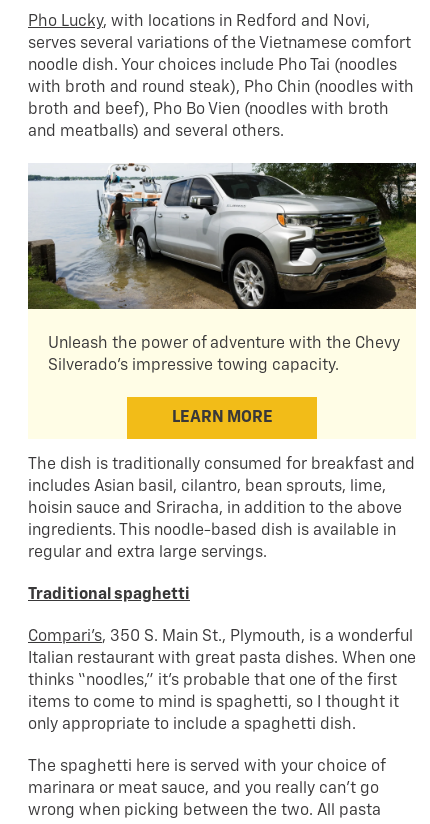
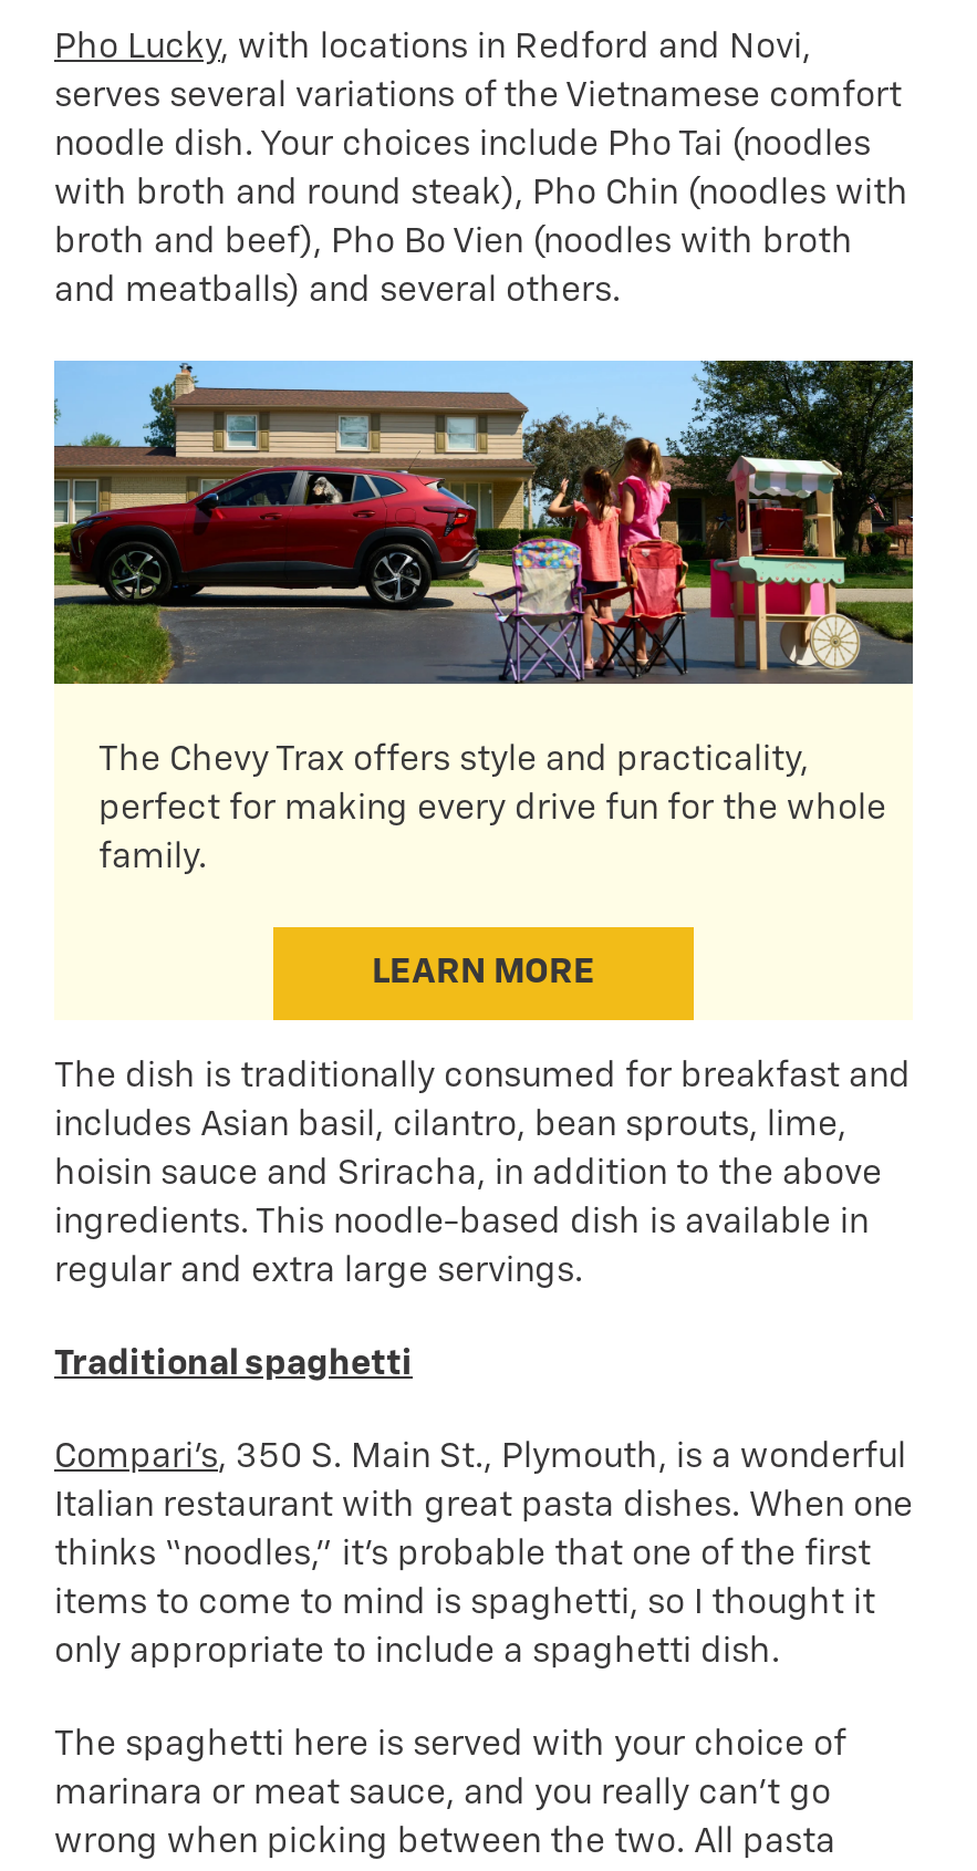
[28,162,416,374] [image] | Unleash the power of adventure with the Chevy | Silverado's impressive towing capacity. -> [52,358,913,876] [image] | The Chevy Trax offers style and practicality, | perfect for making every drive fun for the whole | family.

